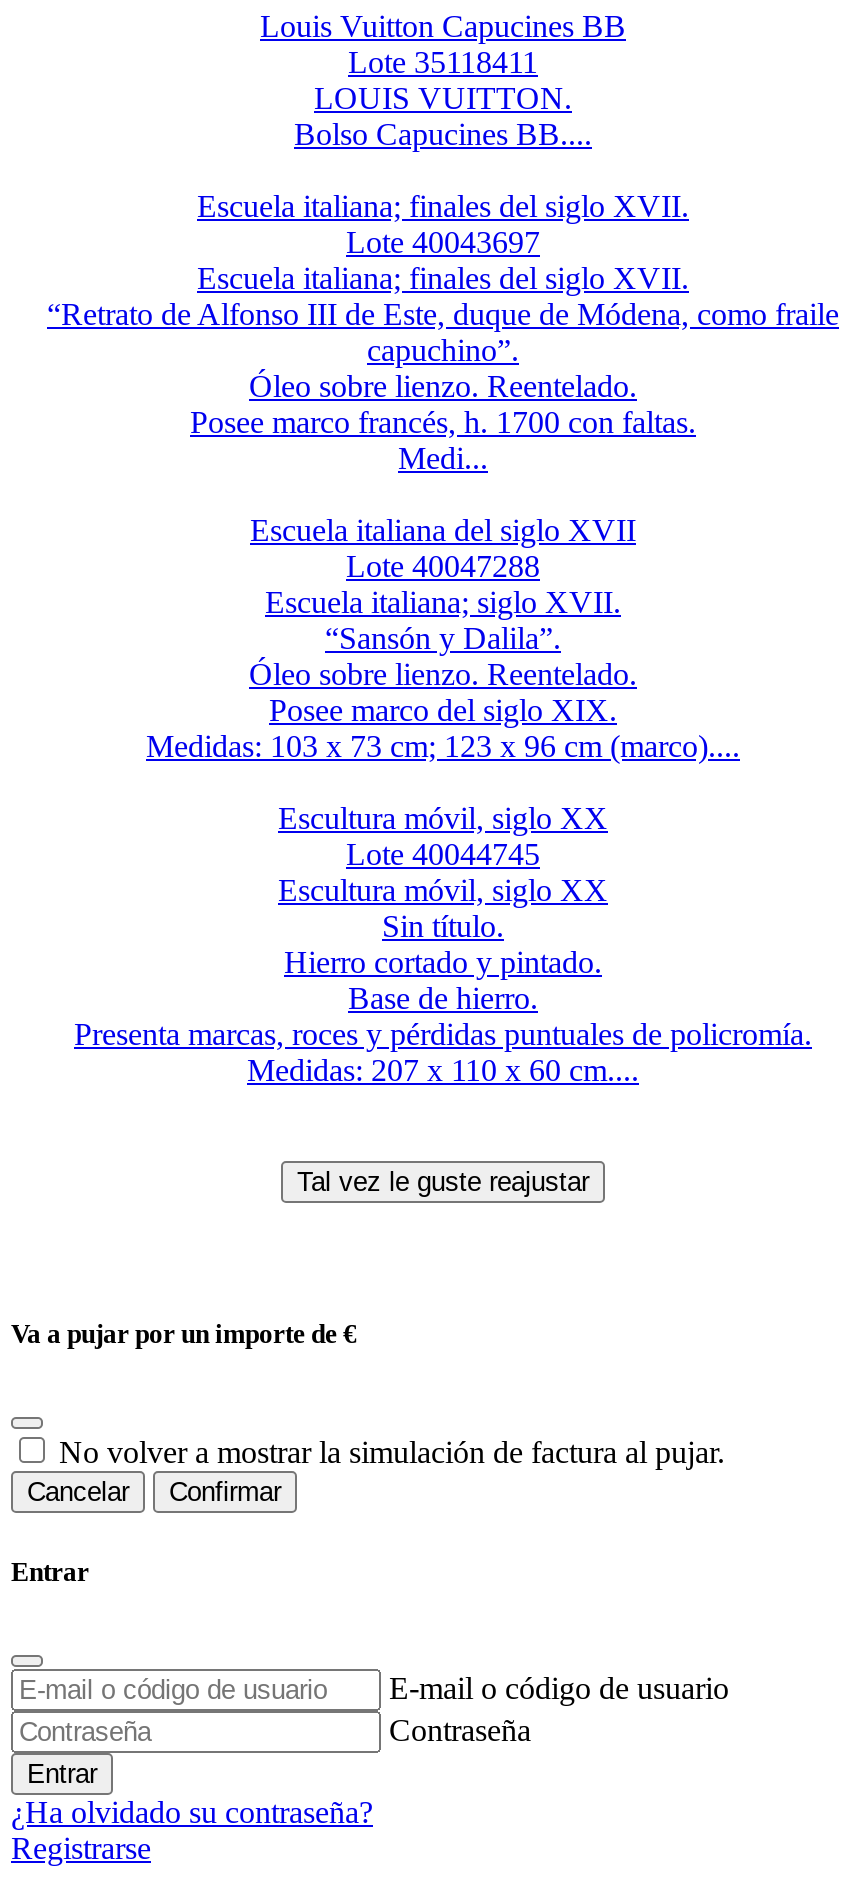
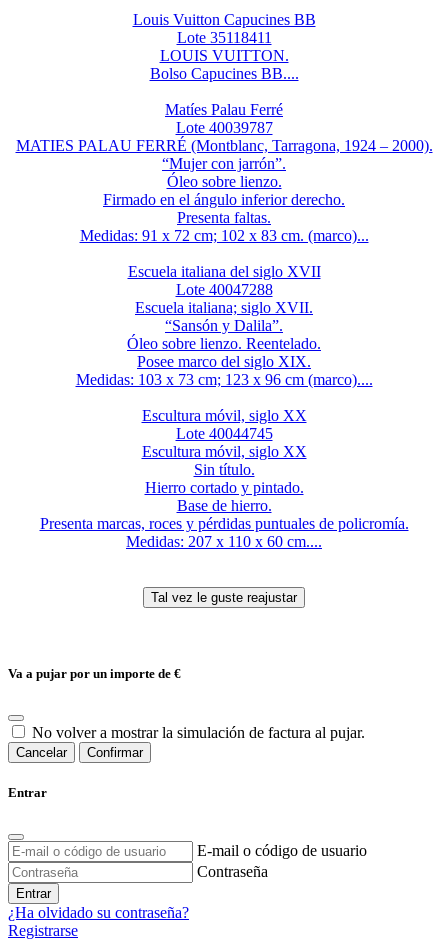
[47,188,839,474] Escuela italiana; finales del siglo XVII. | Lote 40043697 | Escuela italiana; finales del siglo XVII. | “Retrato de Alfonso III de Este, duque de Módena, como fraile | capuchino”. | Óleo sobre lienzo. Reentelado. | Posee marco francés, h. 1700 con faltas. | Medi... -> [15,101,432,244] Matíes Palau Ferré | Lote 40039787 | MATIES PALAU FERRÉ (Montblanc, Tarragona, 1924 – 2000). | “Mujer con jarrón”. | Óleo sobre lienzo. | Firmado en el ángulo inferior derecho. | Presenta faltas. | Medidas: 91 x 72 cm; 102 x 83 cm. (marco)...

